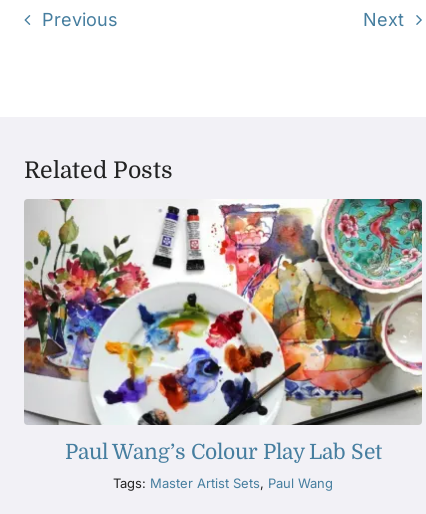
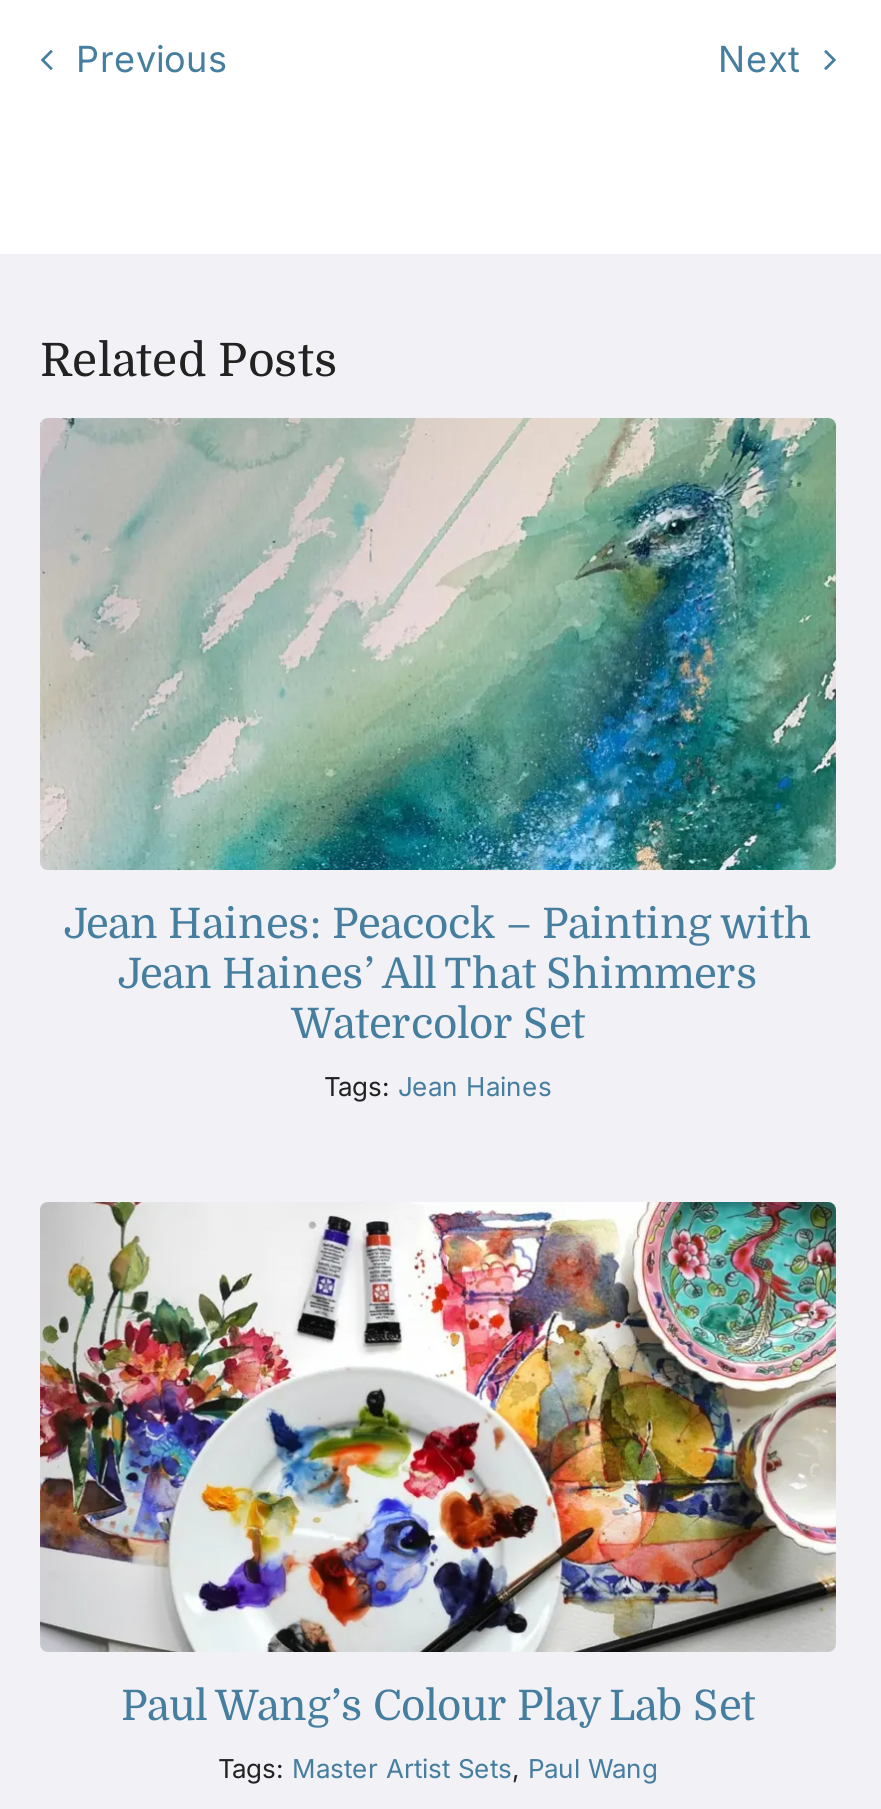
none -> [40,416,838,1101] [image] | Jean Haines: Peacock – Painting with | Jean Haines’ All That Shimmers | Watercolor Set | Tags: Jean Haines

